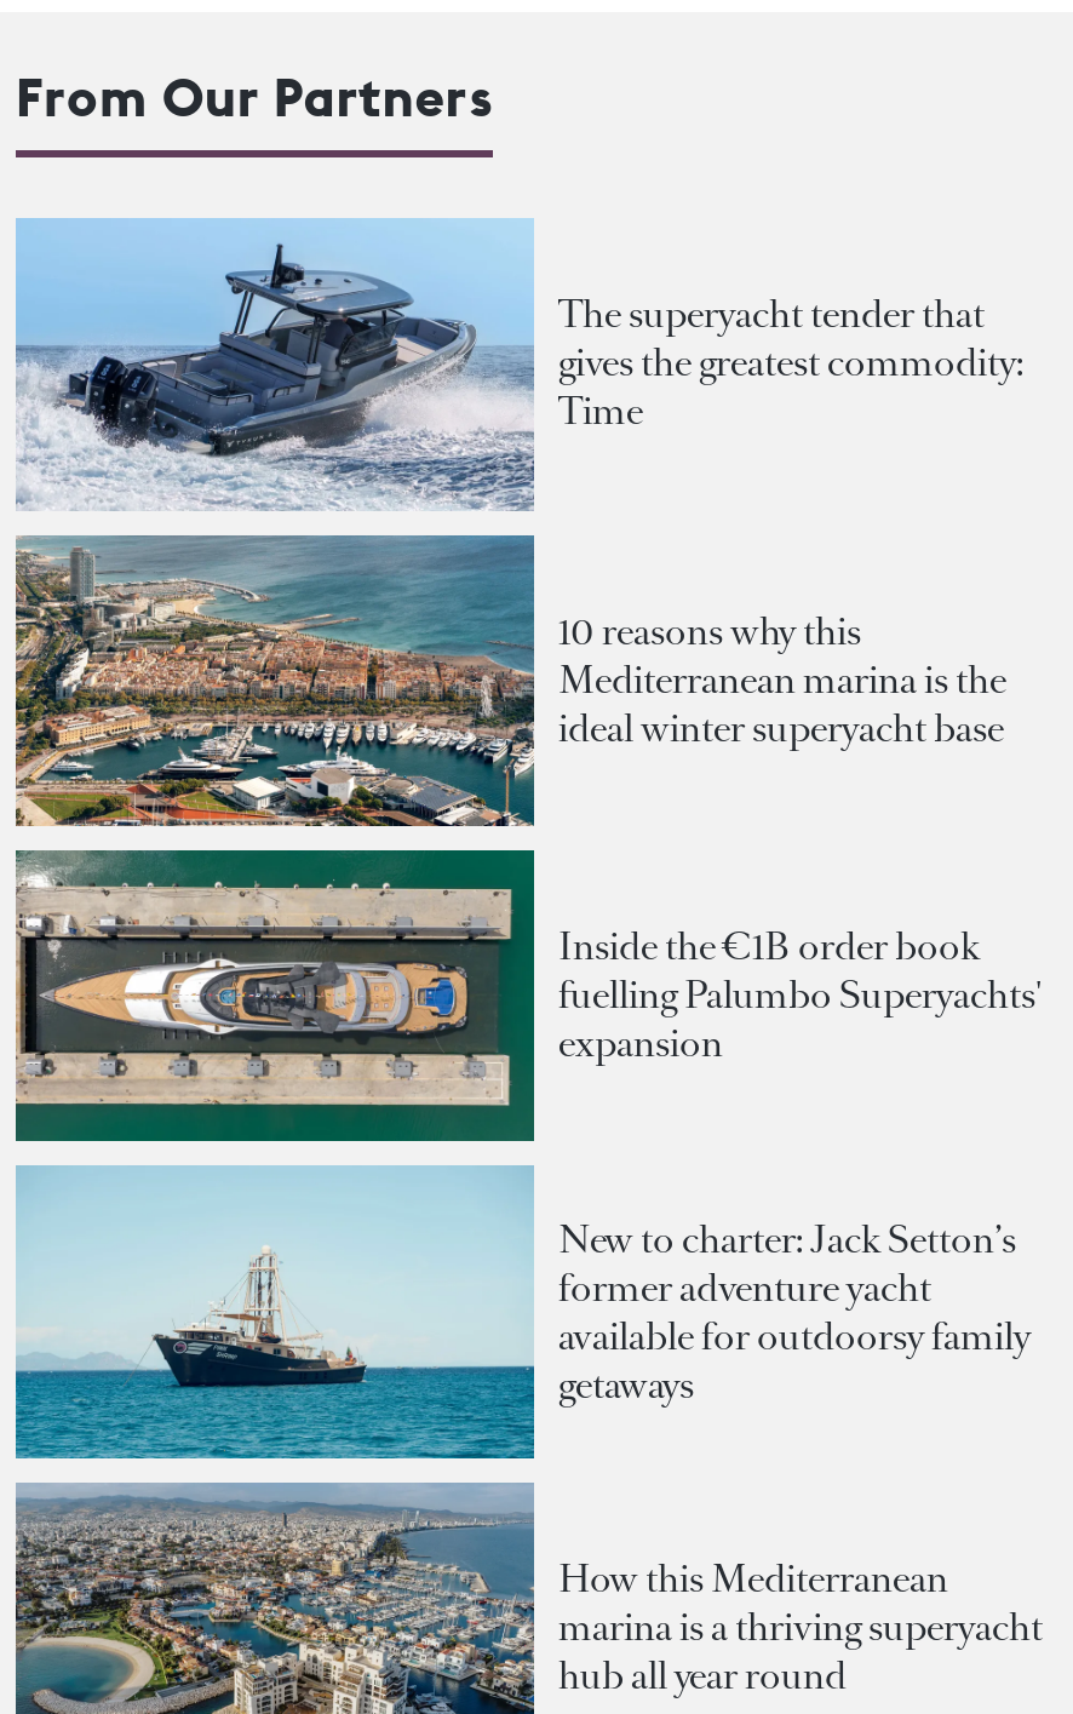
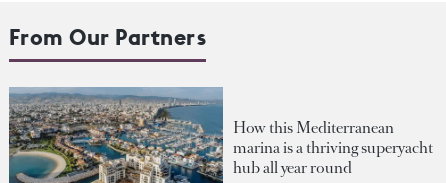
[16,218,1023,514] [image] | The superyacht tender that | gives the greatest commodity: | Time -> none
[13,533,1006,831] [image] | 10 reasons why this | Mediterranean marina is the | ideal winter superyacht base -> none
[13,848,1043,1146] [image] | Inside the €1B order book | fuelling Palumbo Superyachts' | expansion -> none
[16,1163,1031,1463] [image] | New to charter: Jack Setton’s | former adventure yacht | available for outdoorsy family | getaways -> none

